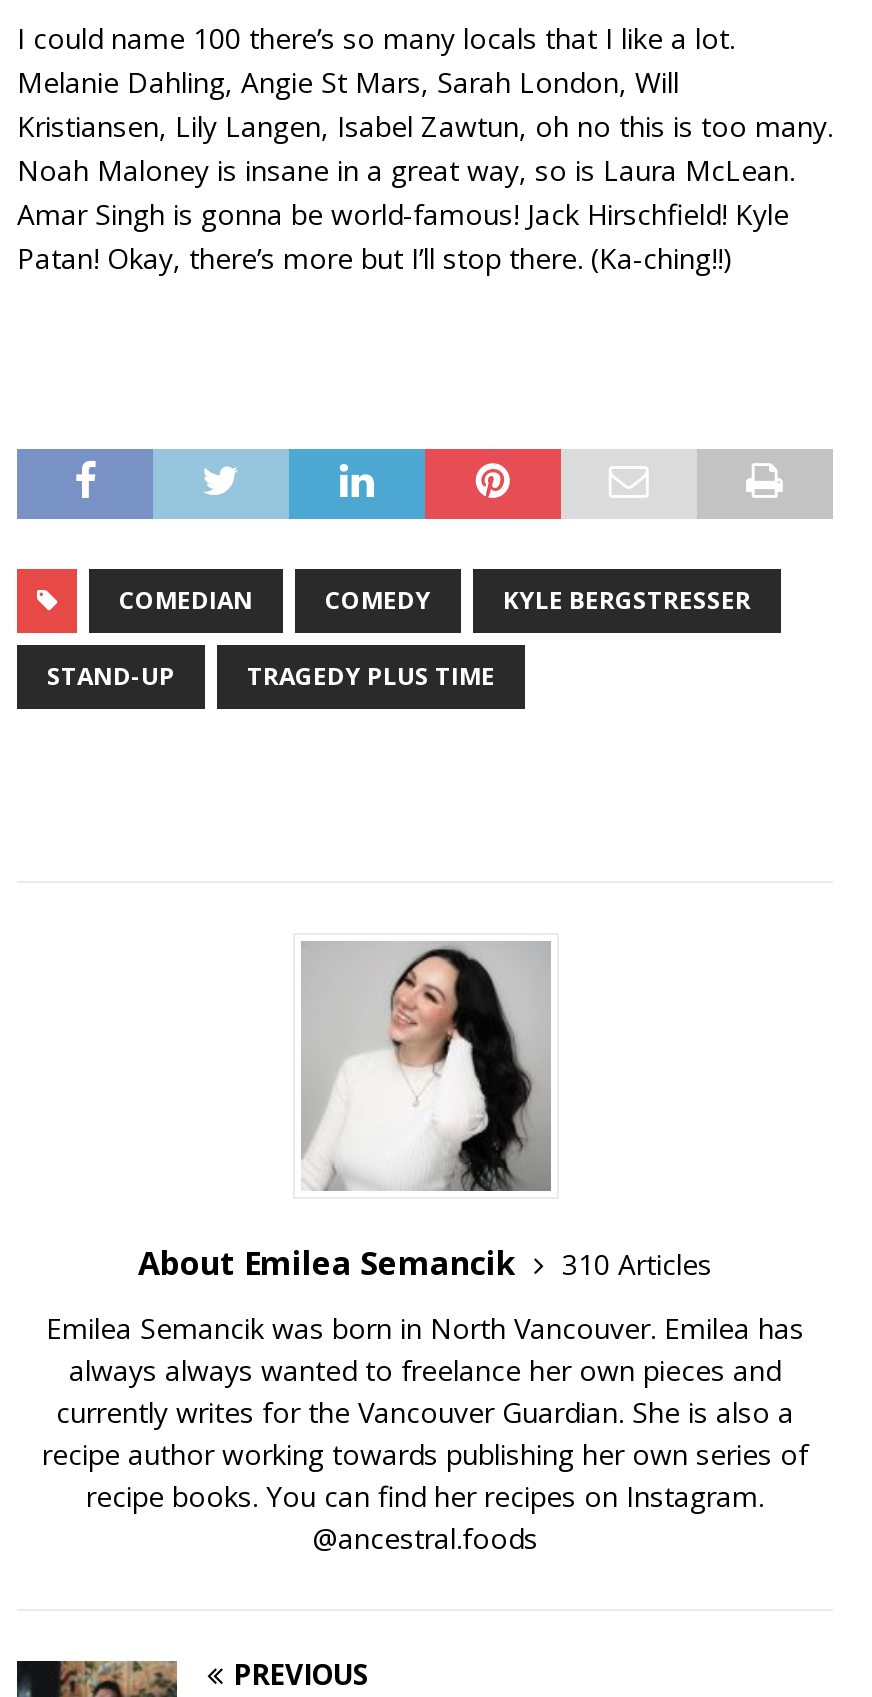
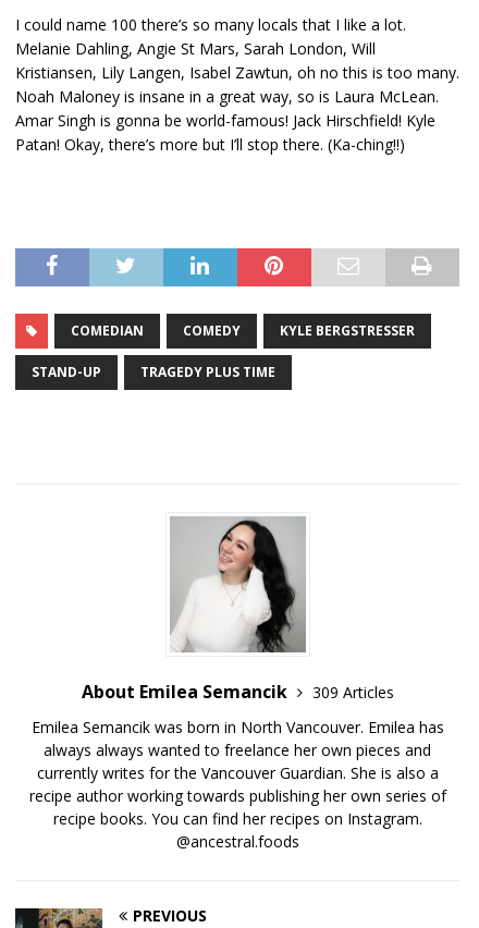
[138,1241,712,1285] About Emilea Semancik 310 Articles -> [81,680,394,704] About Emilea Semancik 309 Articles

